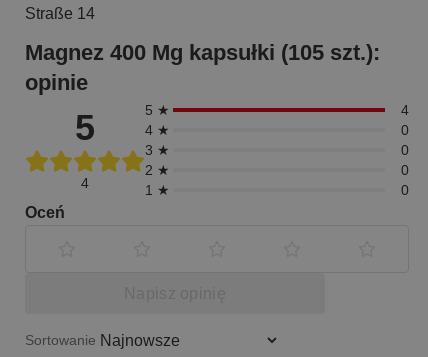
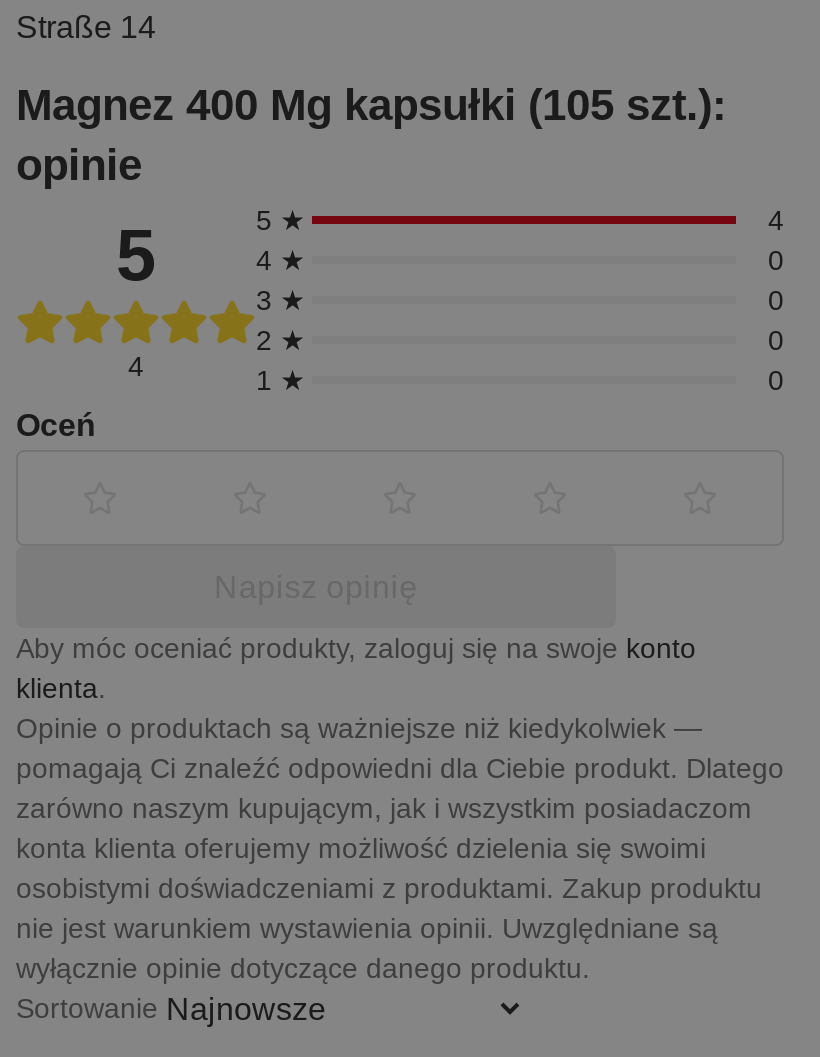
none -> [16,633,784,985] Aby móc oceniać produkty, zaloguj się na swoje konto | klienta. | Opinie o produktach są ważniejsze niż kiedykolwiek — | pomagają Ci znaleźć odpowiedni dla Ciebie produkt. Dlatego | zarówno naszym kupującym, jak i wszystkim posiadaczom | konta klienta oferujemy możliwość dzielenia się swoimi | osobistymi doświadczeniami z produktami. Zakup produktu | nie jest warunkiem wystawienia opinii. Uwzględniane są | wyłącznie opinie dotyczące danego produktu.

